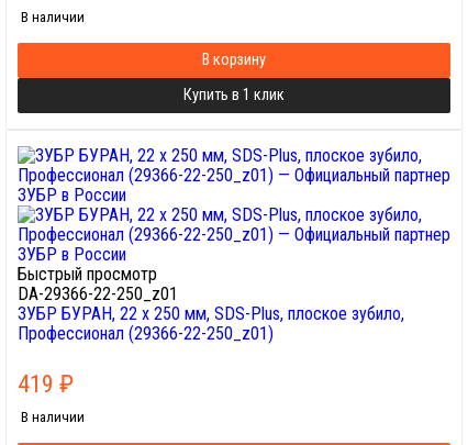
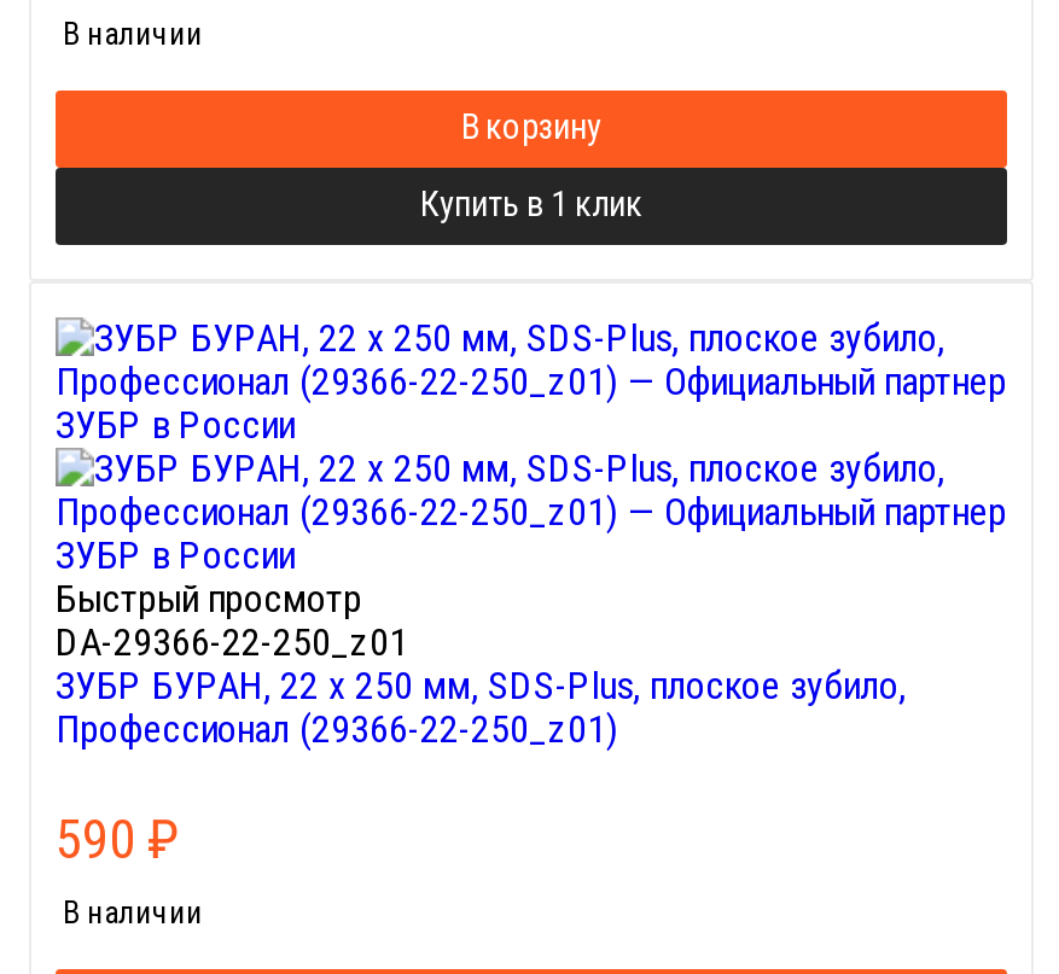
[18,369,74,398] 419 ₽ -> [56,807,179,870] 590 ₽

